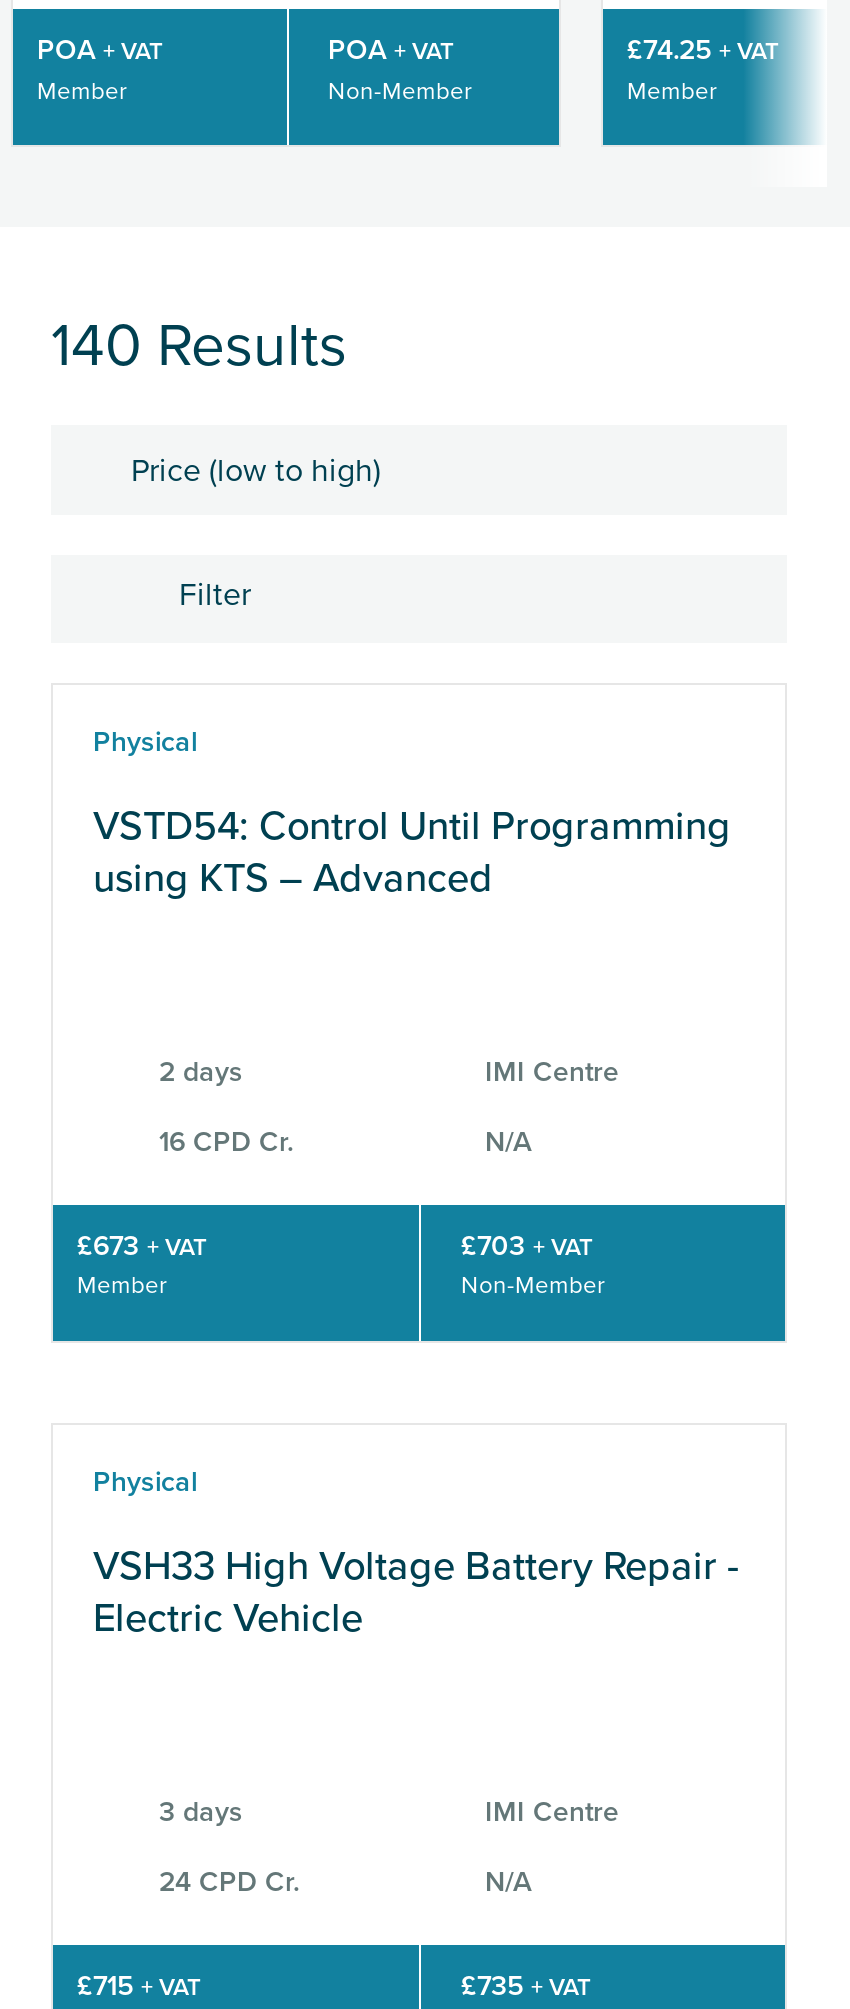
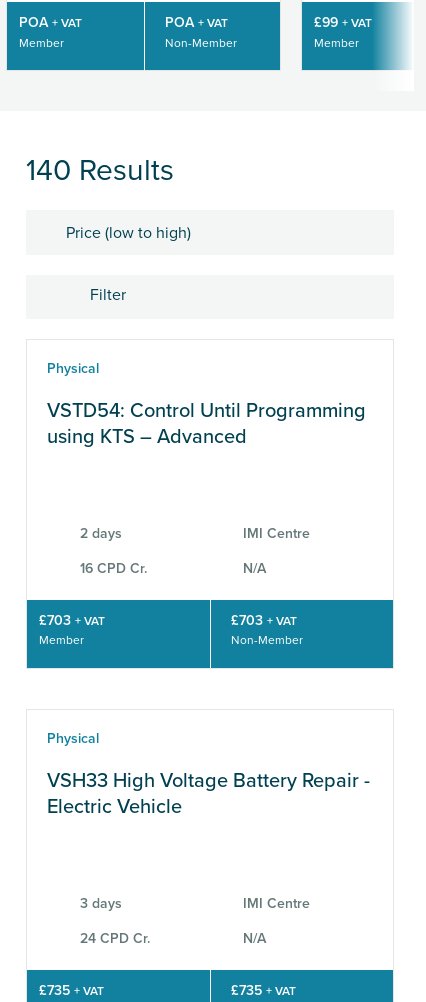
[627,33,779,67] £74.25 + VAT -> [314,14,372,31] £99 + VAT
[77,1229,207,1263] £673 + VAT -> [39,612,105,629] £703 + VAT
[77,1969,201,2003] £715 + VAT -> [39,982,104,999] £735 + VAT

